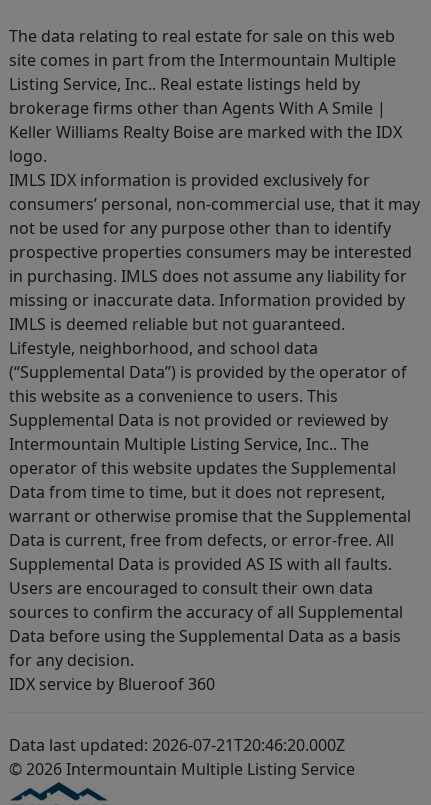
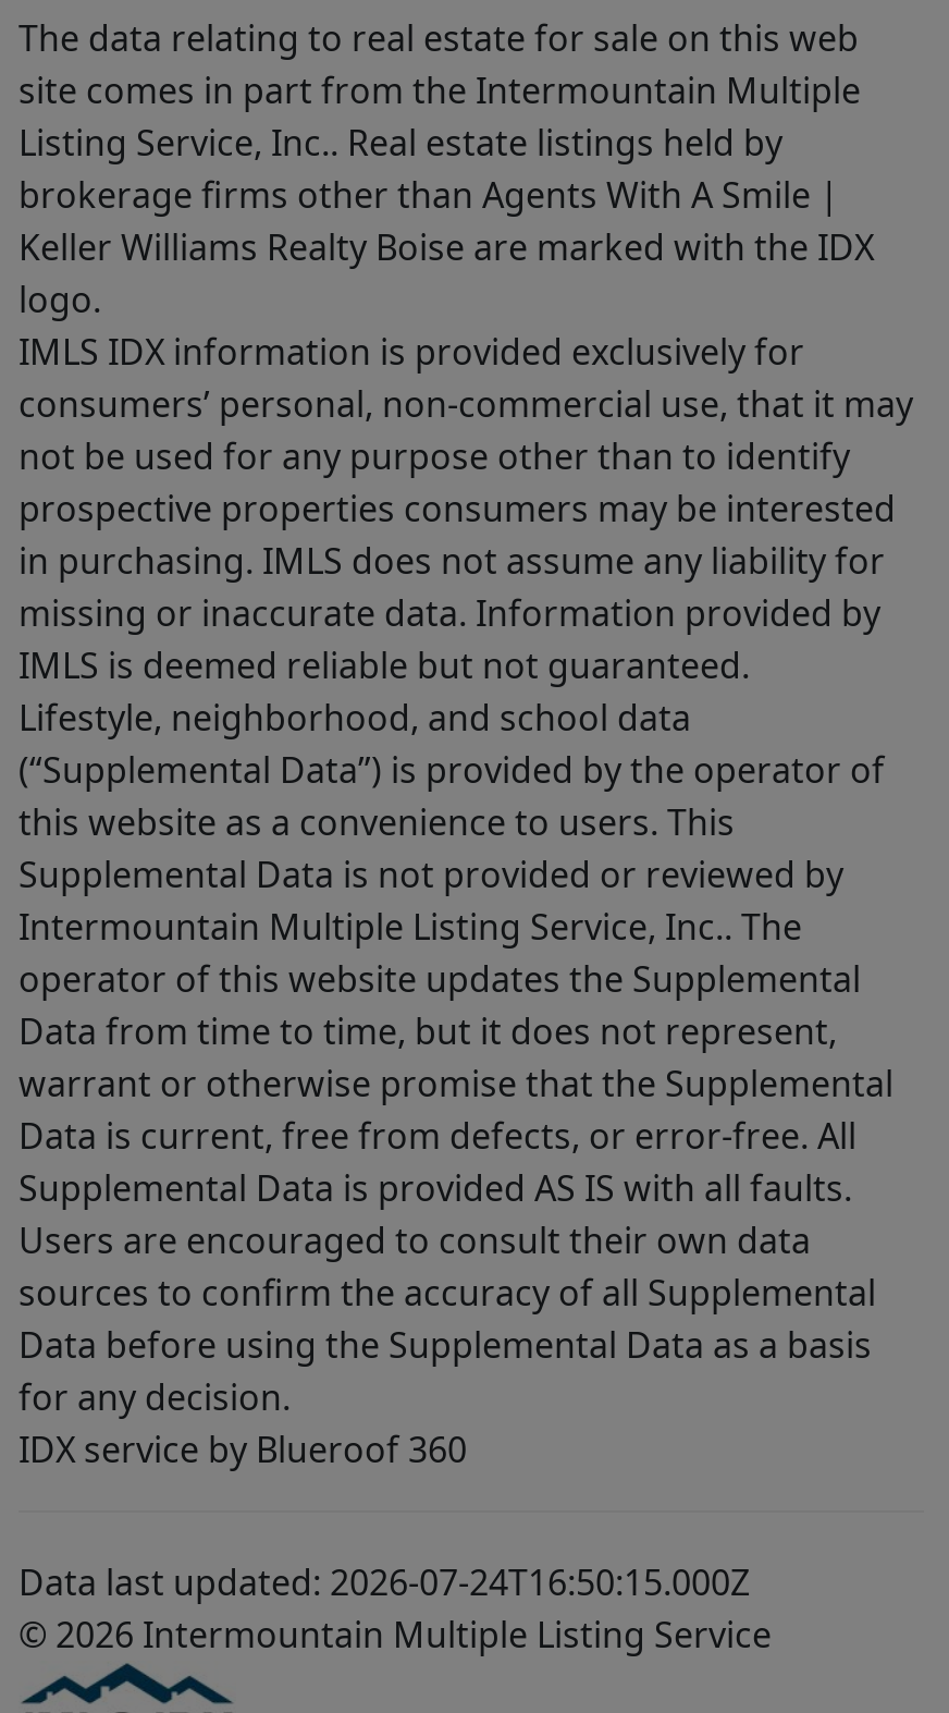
[9,734,345,756] Data last updated: 2026-07-21T20:46:20.000Z -> [19,1559,750,1607] Data last updated: 2026-07-24T16:50:15.000Z

